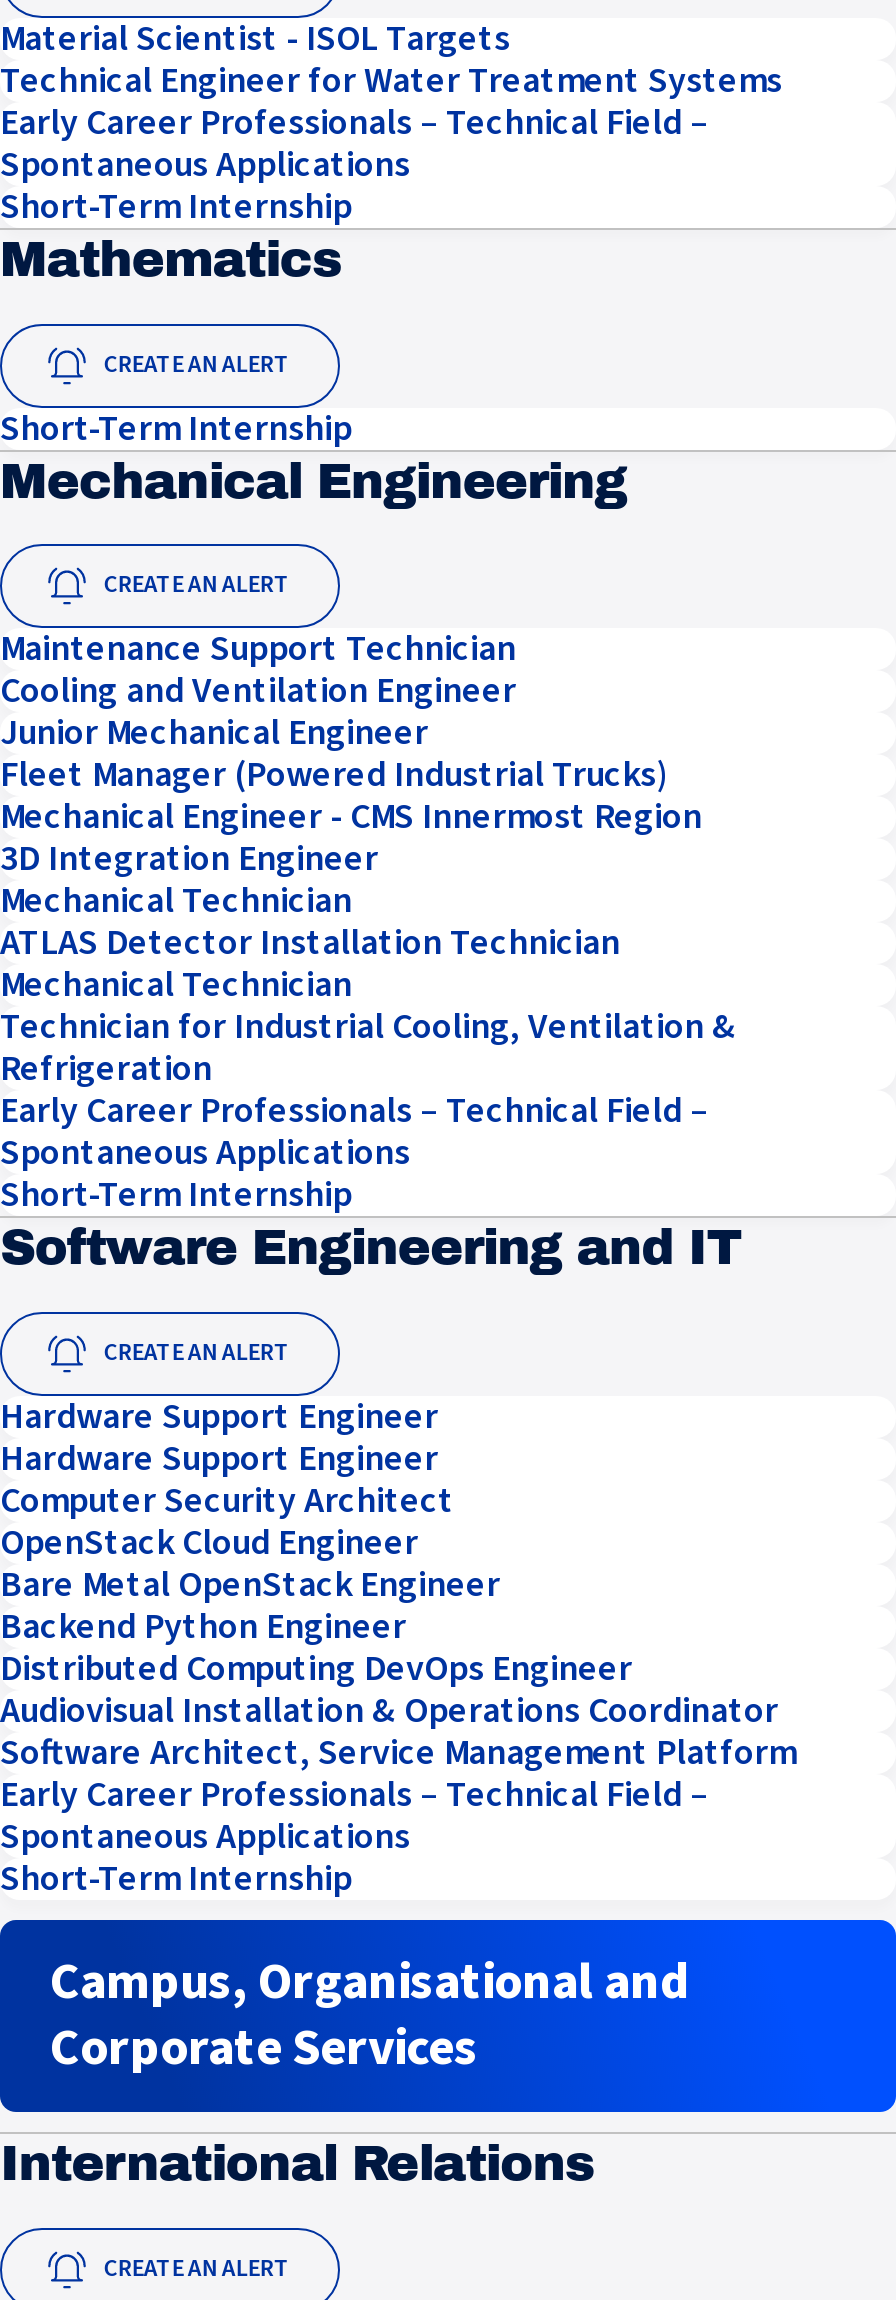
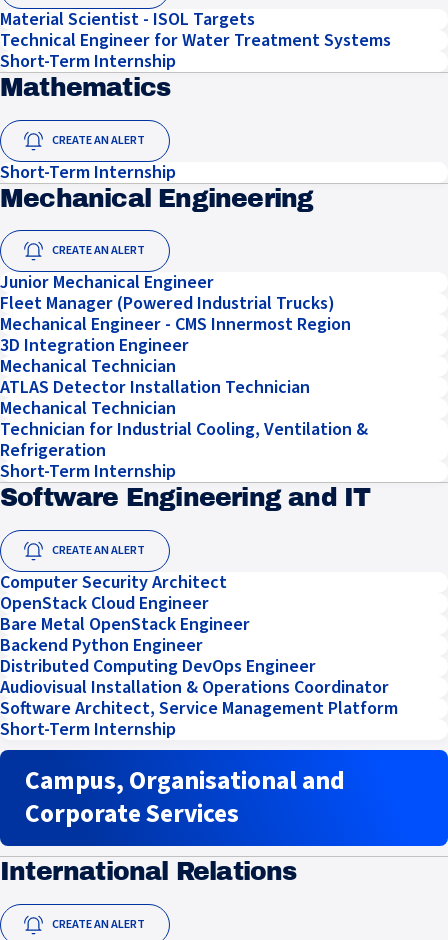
[0,98,708,190] Early Career Professionals – Technical Field – | Spontaneous Applications -> none
[0,625,516,717] Maintenance Support Technician | Cooling and Ventilation Engineer -> none
[0,1087,708,1179] Early Career Professionals – Technical Field – | Spontaneous Applications -> none
[0,1392,438,1484] Hardware Support Engineer | Hardware Support Engineer -> none
[0,1770,708,1862] Early Career Professionals – Technical Field – | Spontaneous Applications -> none

